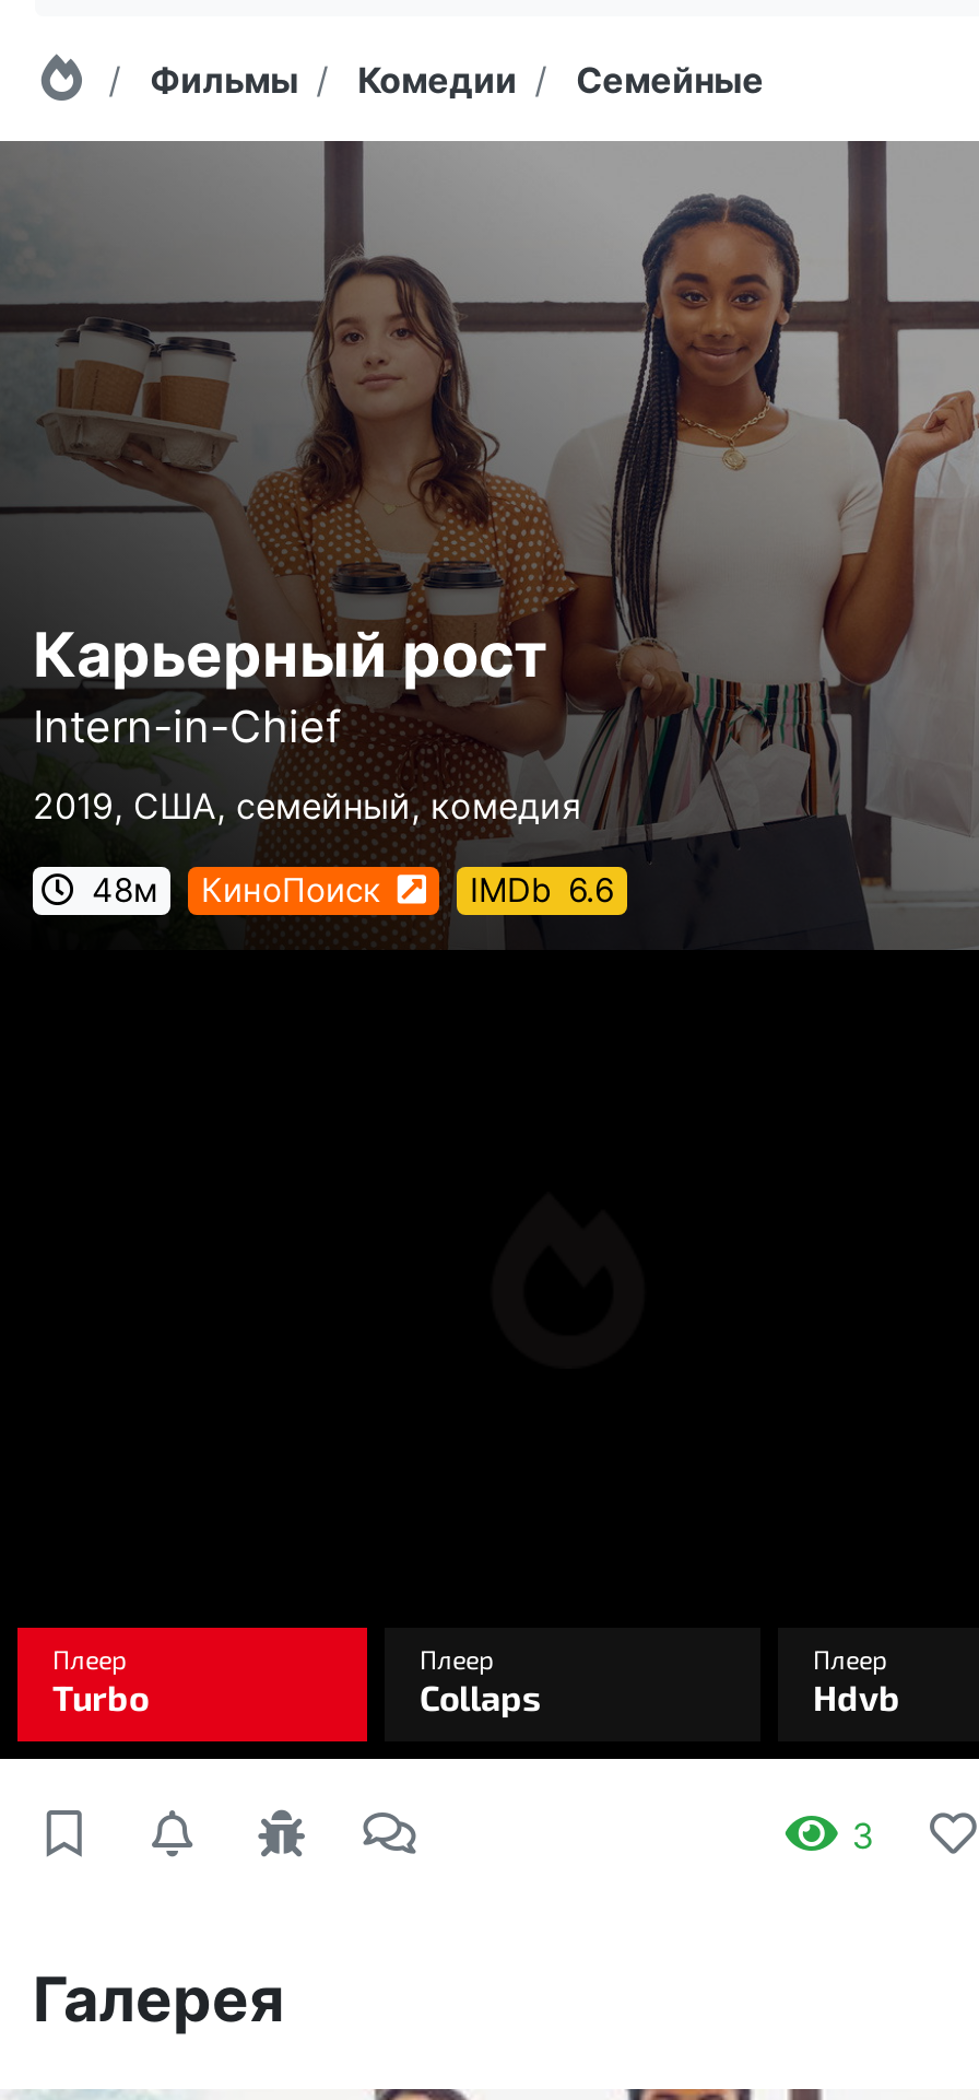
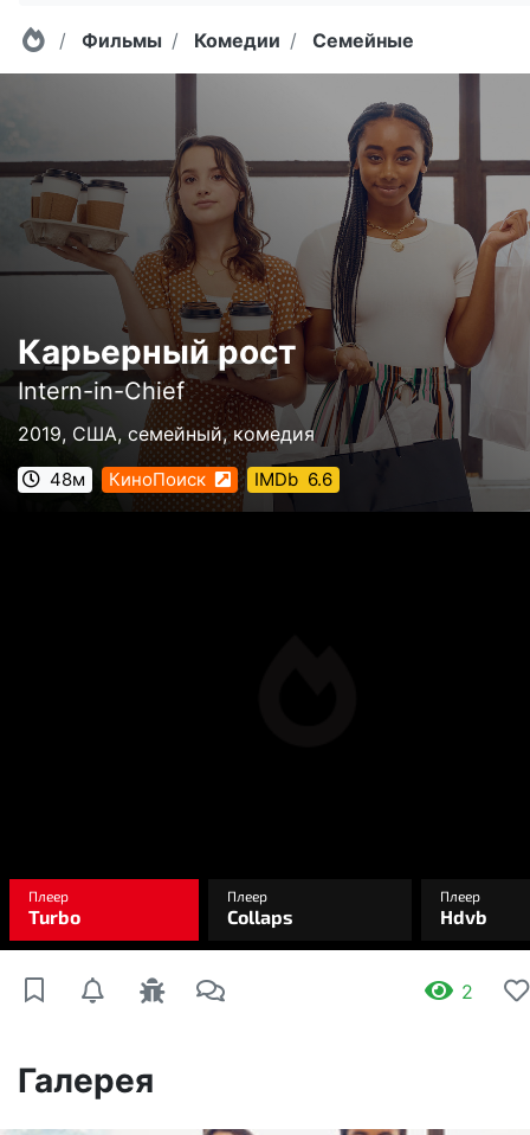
[841,1814,873,1857] 3 -> [455,980,473,1003] 2

